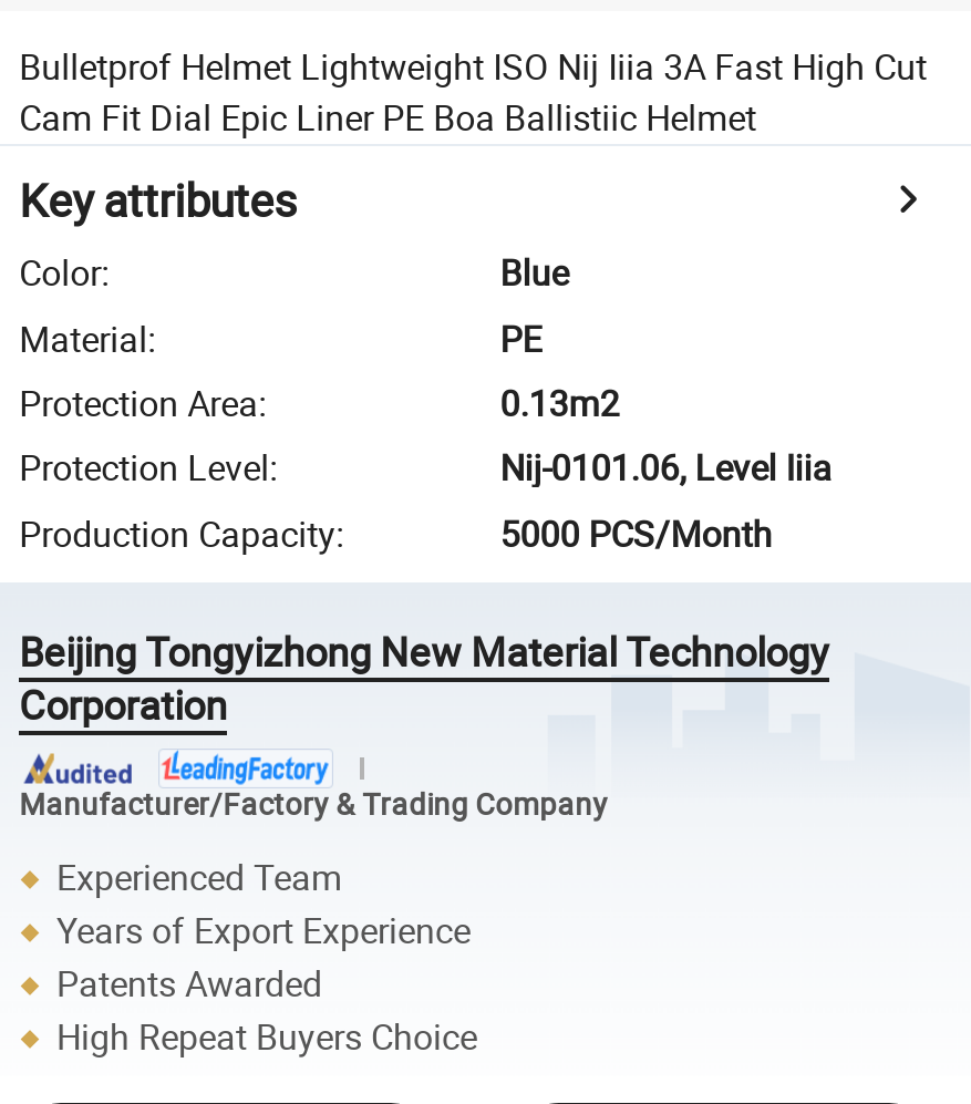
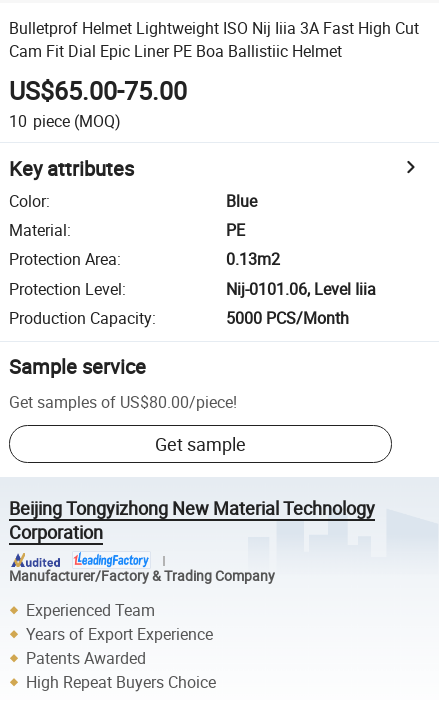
none -> [9,74,187,132] US$65.00-75.00 | 10 piece (MOQ)
none -> [9,353,246,456] Sample service | Get samples of US$80.00/piece! | Get sample

